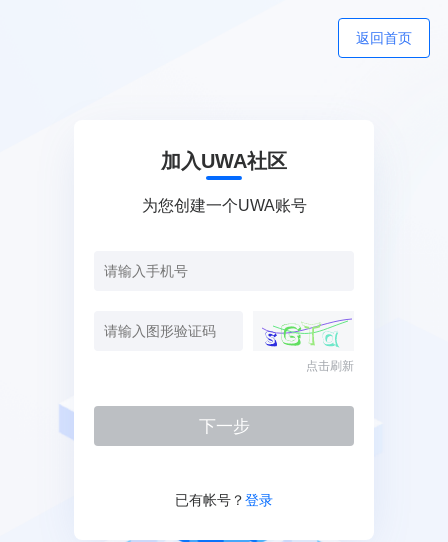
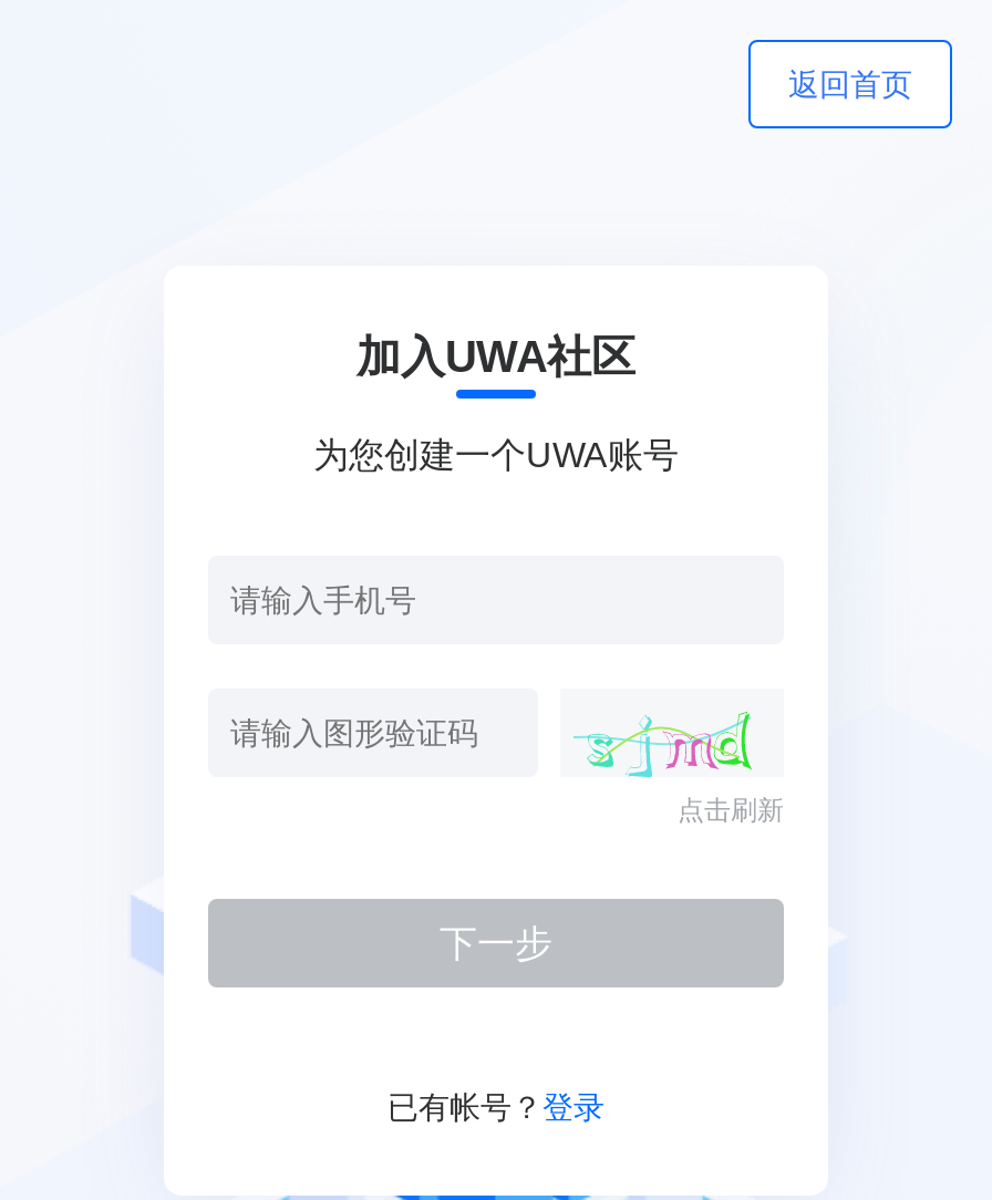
[261,317,353,351] [image] -> [573,706,777,779] [image]

